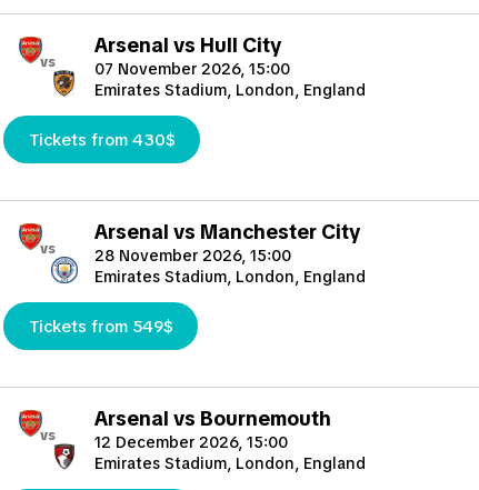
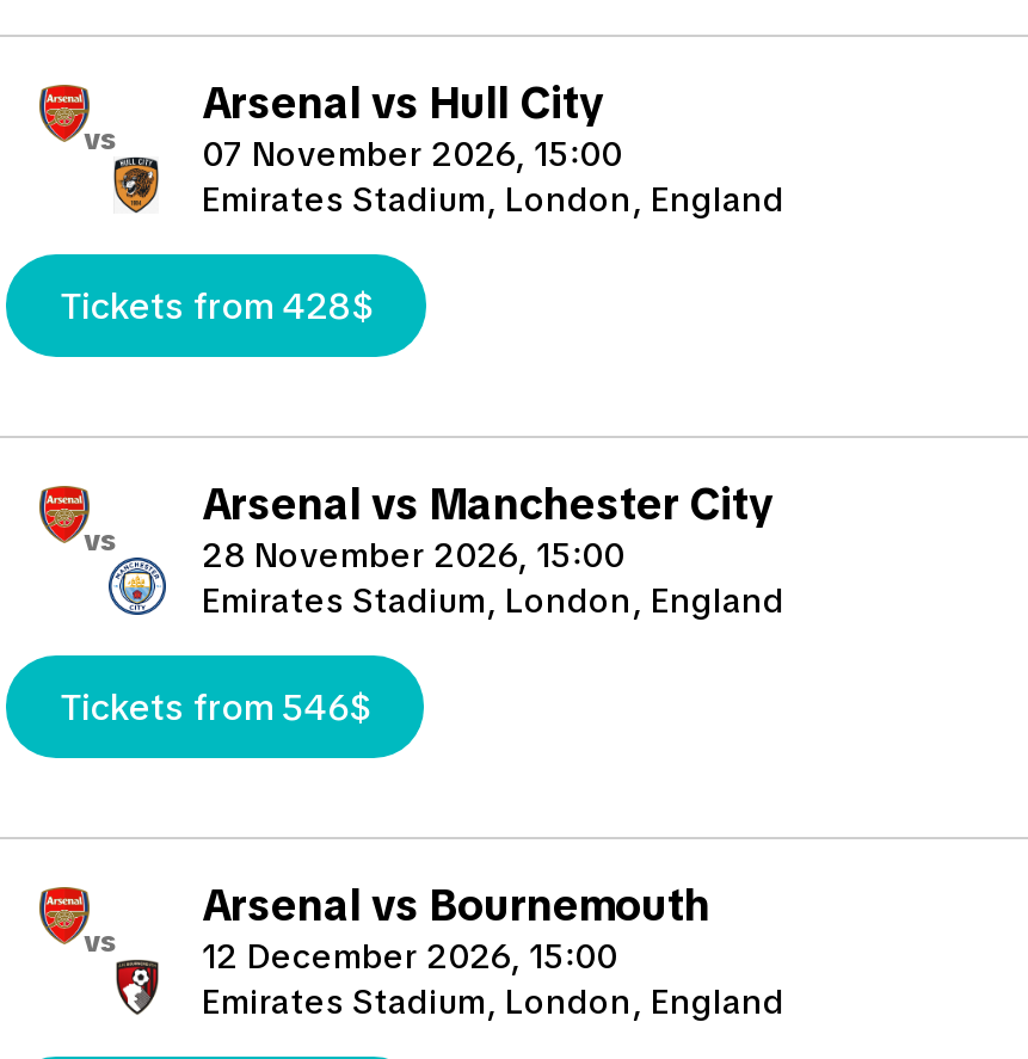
[28,128,175,151] Tickets from 430$ -> [60,282,373,330] Tickets from 428$
[28,315,173,337] Tickets from 549$ -> [60,683,370,731] Tickets from 546$

